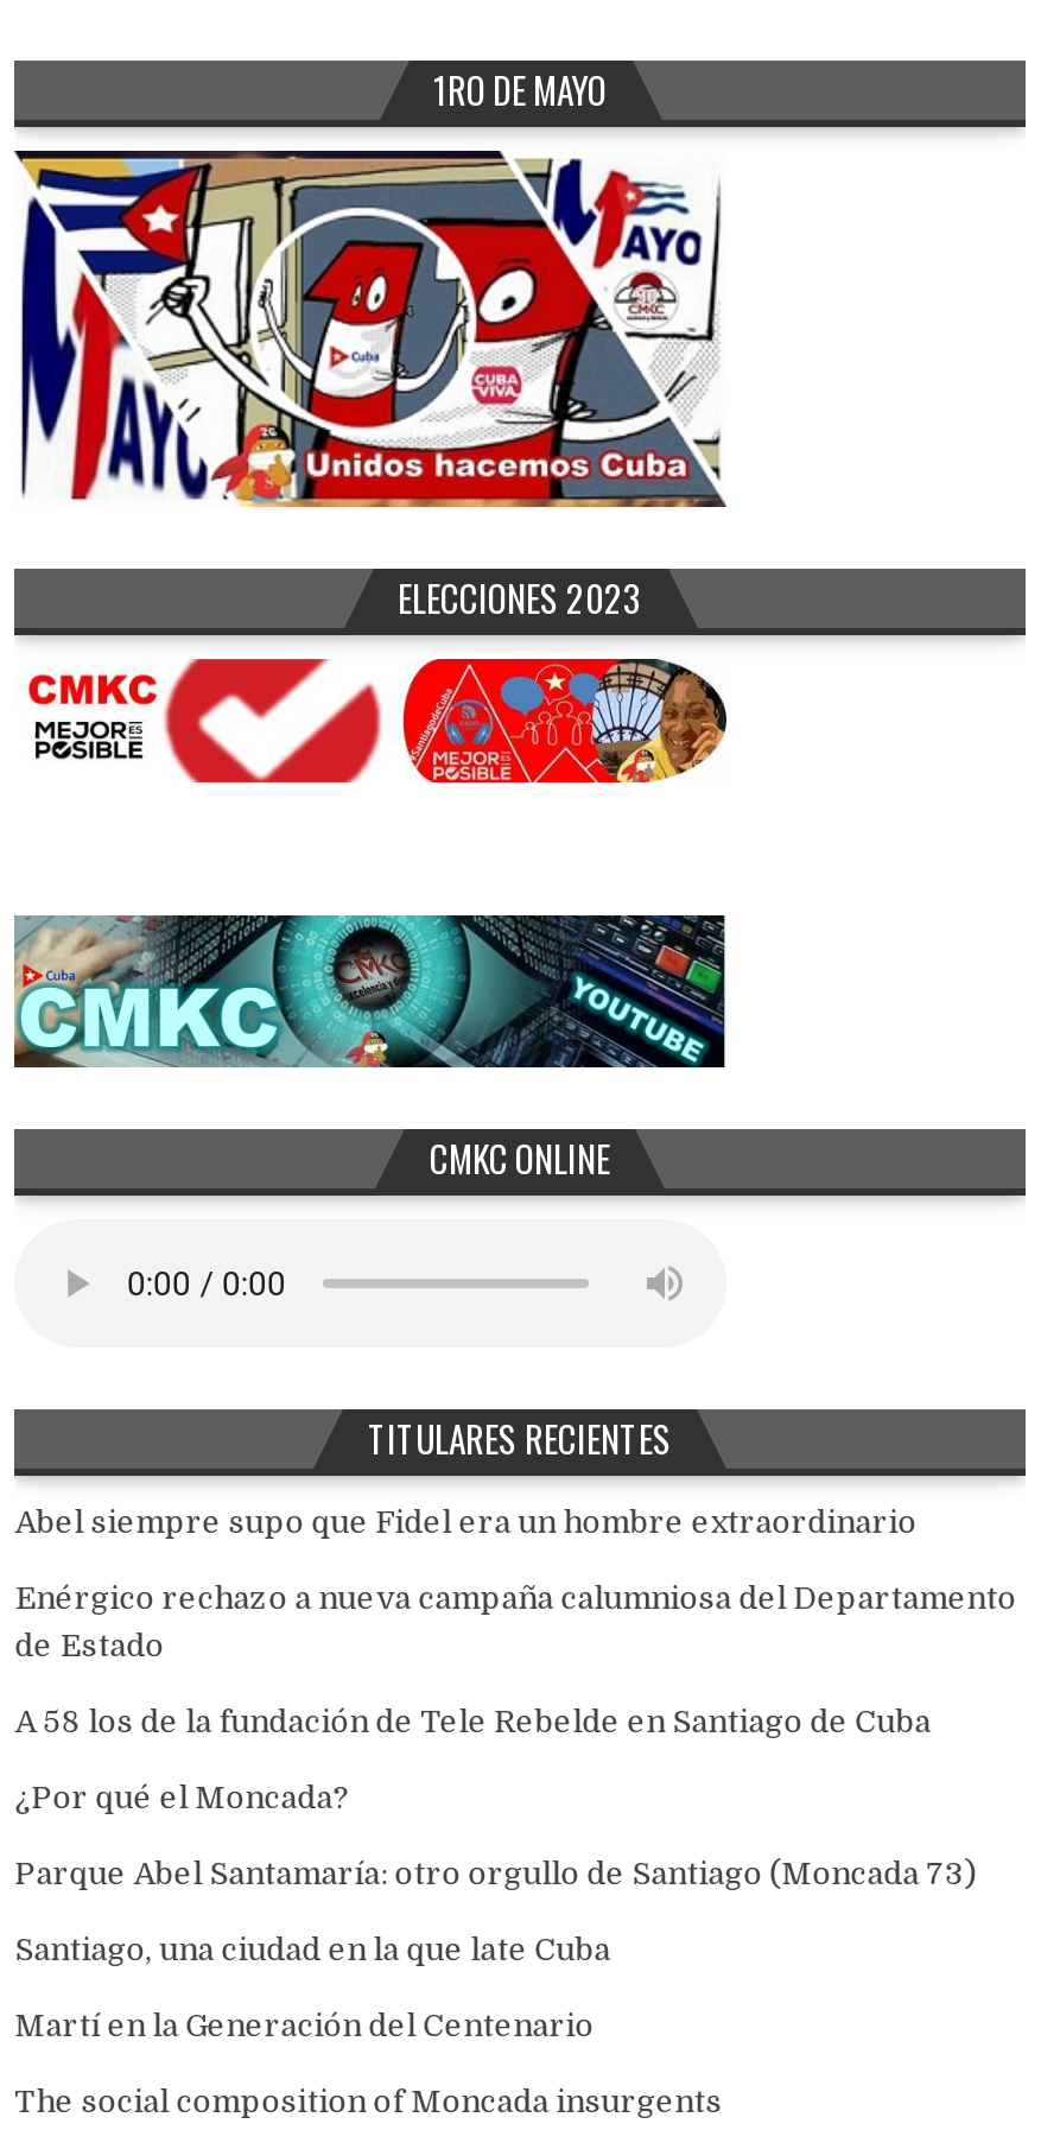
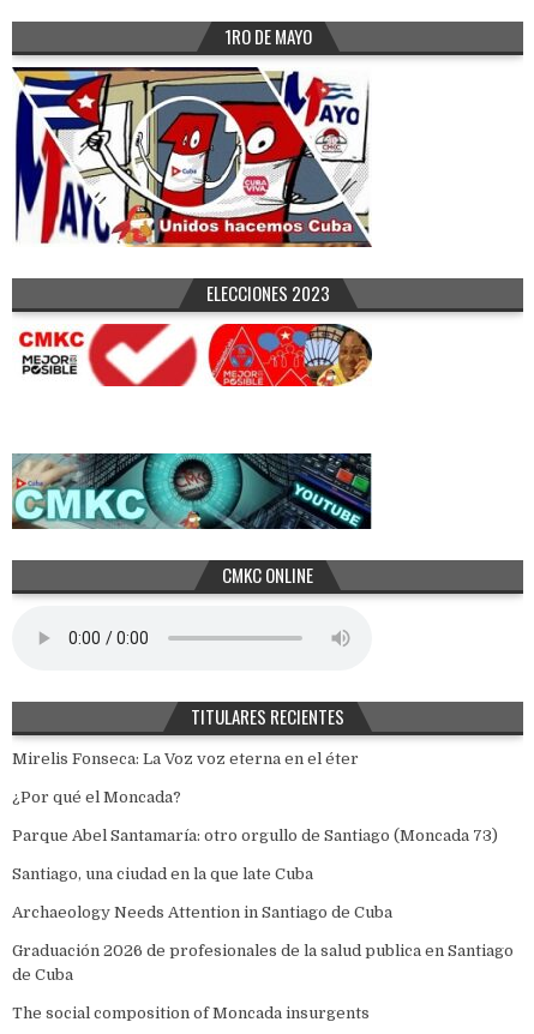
[15,1504,1017,1739] Abel siempre supo que Fidel era un hombre extraordinario | Enérgico rechazo a nueva campaña calumniosa del Departamento | de Estado | A 58 los de la fundación de Tele Rebelde en Santiago de Cuba -> [12,750,359,768] Mirelis Fonseca: La Voz voz eterna en el éter
moved [15,1779,976,1967] -> [12,789,498,883]: ¿Por qué el Moncada? | Parque Abel Santamaría: otro orgullo de Santiago (Moncada 73) | Santiago, una ciudad en la que late Cuba
[15,2007,594,2043] Martí en la Generación del Centenario -> [12,904,514,984] Archaeology Needs Attention in Santiago de Cuba | Graduación 2026 de profesionales de la salud publica en Santiago | de Cuba

